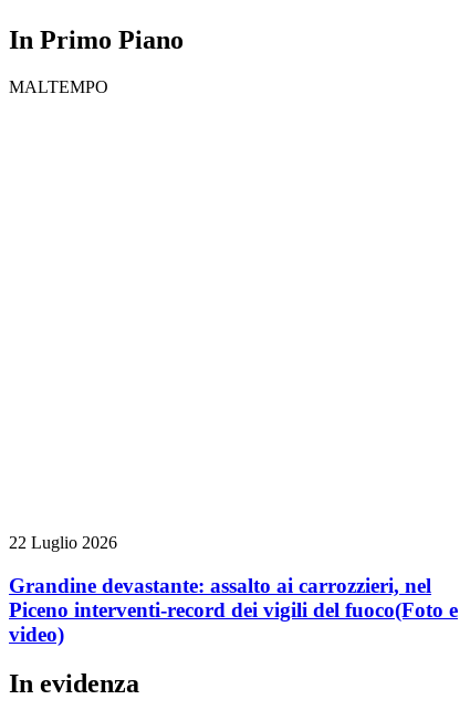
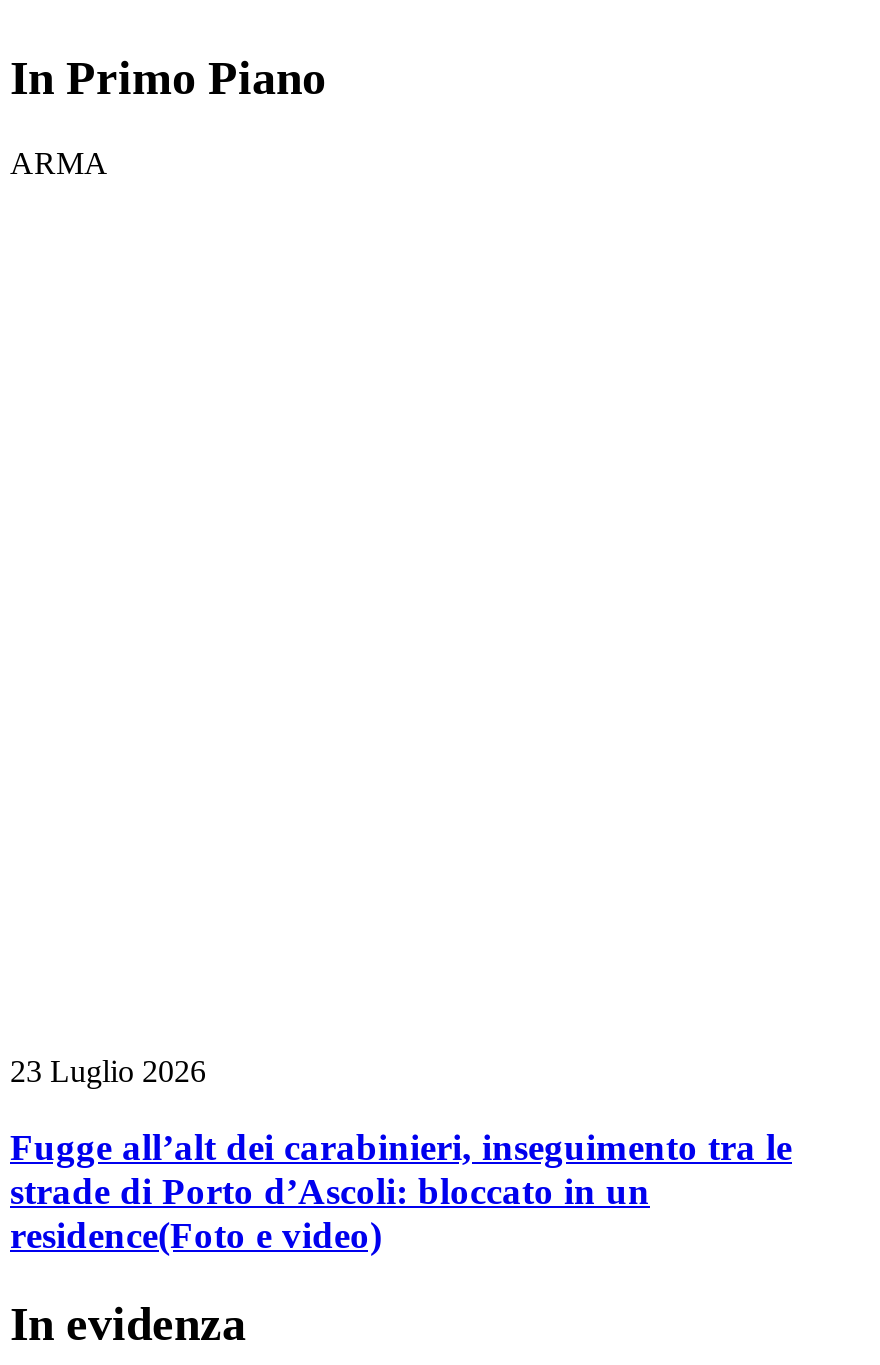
[9,77,108,96] MALTEMPO -> [10,145,108,179] ARMA
[9,533,117,552] 22 Luglio 2026 -> [10,1053,206,1087] 23 Luglio 2026
[9,574,458,646] Grandine devastante: assalto ai carrozzieri, nel | Piceno interventi-record dei vigili del fuoco(Foto e | video) -> [10,1127,792,1257] Fugge all’alt dei carabinieri, inseguimento tra le | strade di Porto d’Ascoli: bloccato in un | residence(Foto e video)

